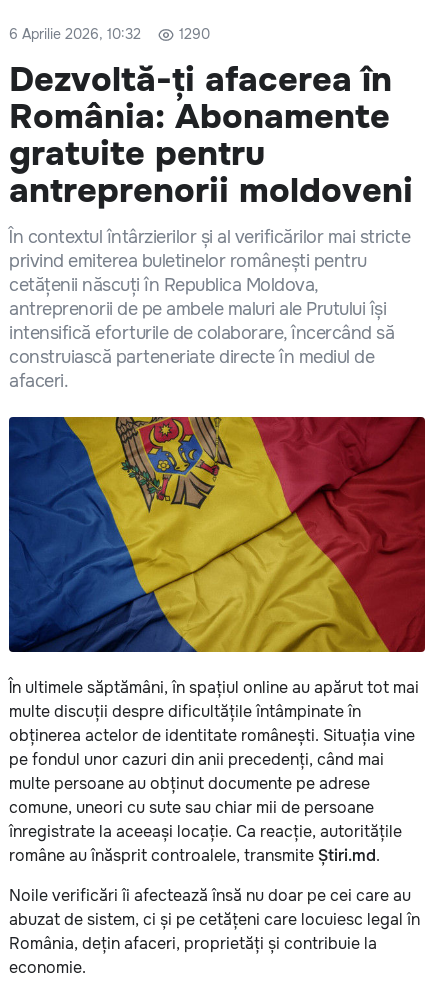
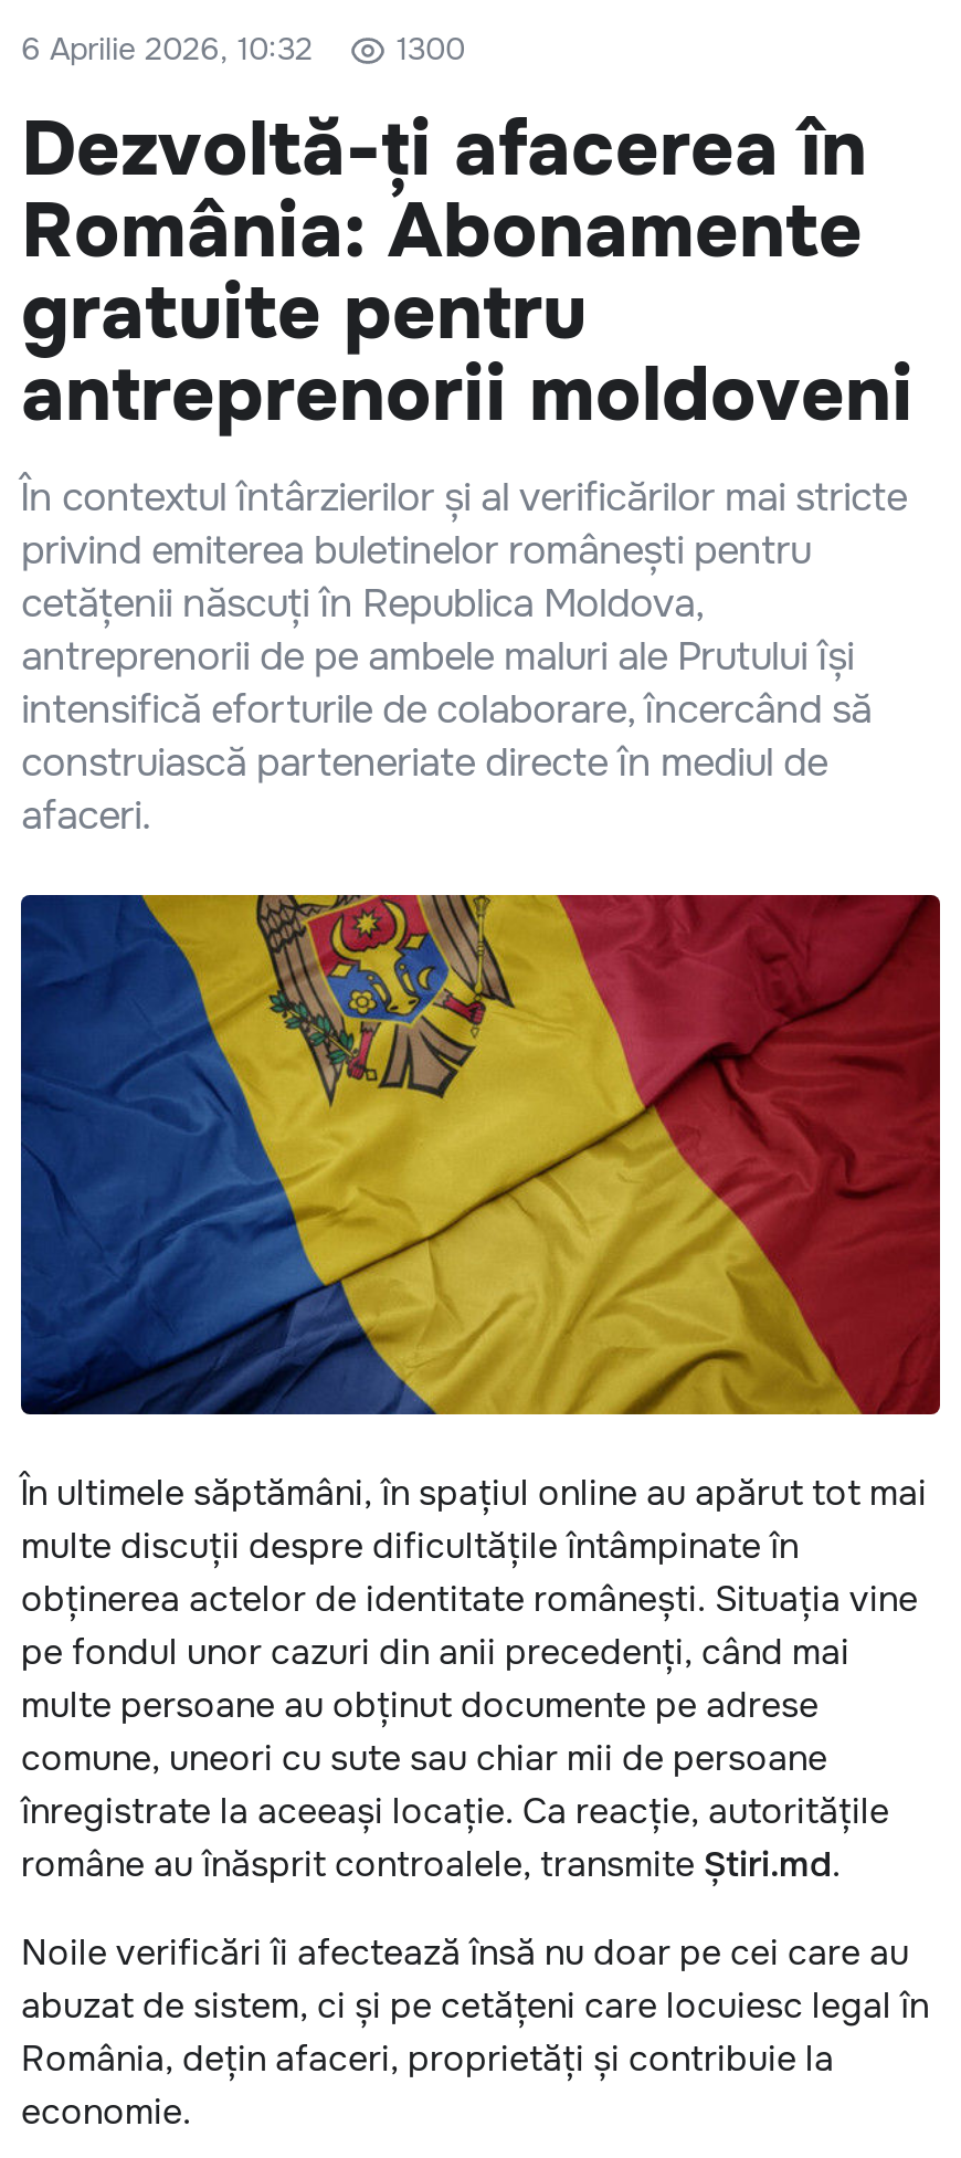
[179,25,210,43] 1290 -> [397,30,465,70] 1300

